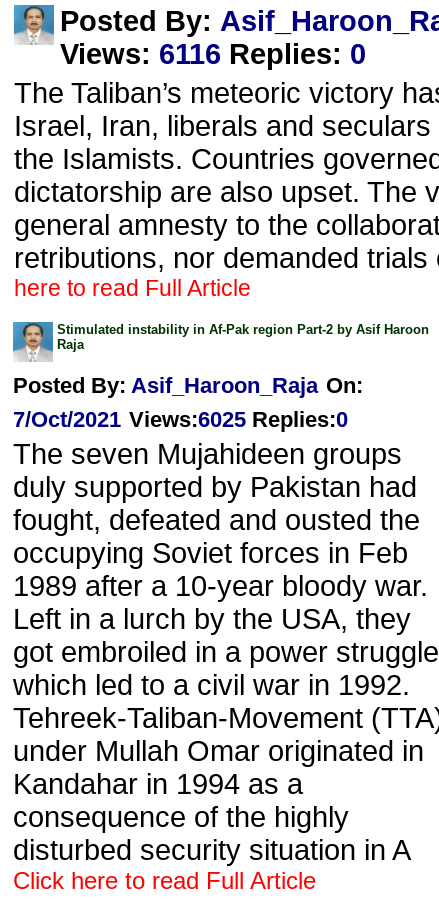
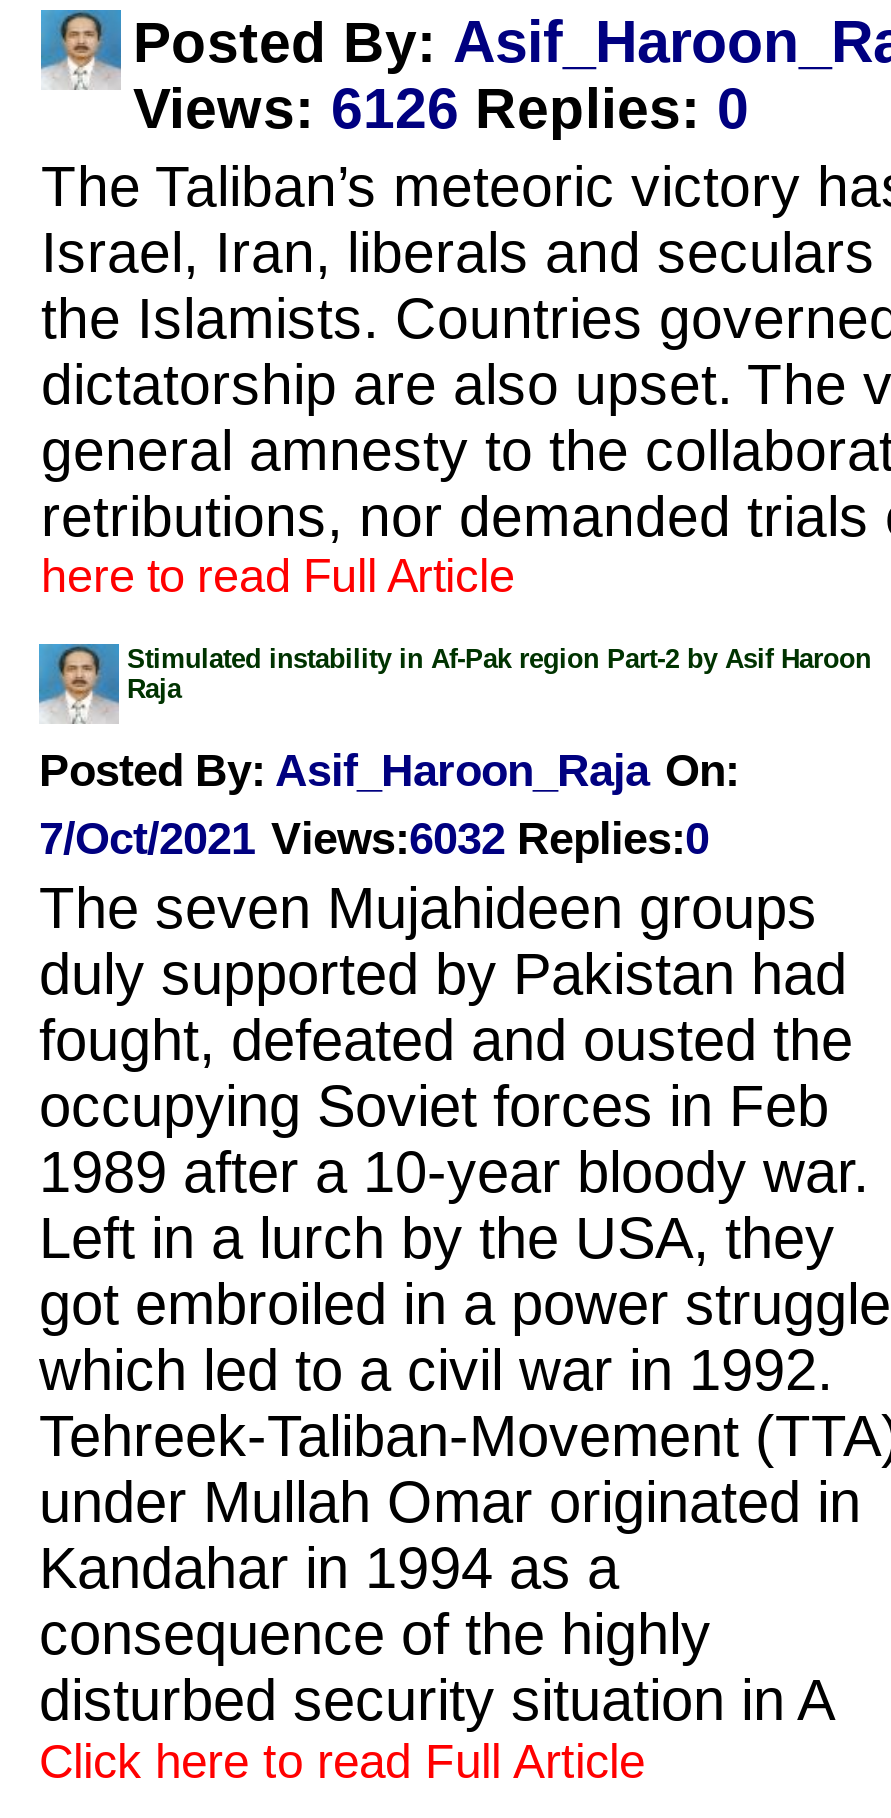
[60,38,366,70] Views: 6116 Replies: 0 -> [133,76,749,140] Views: 6126 Replies: 0
[13,407,348,432] 7/Oct/2021 Views:6025 Replies:0 -> [39,814,709,864] 7/Oct/2021 Views:6032 Replies:0

